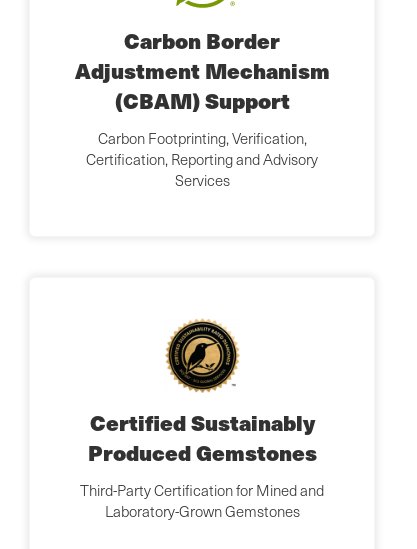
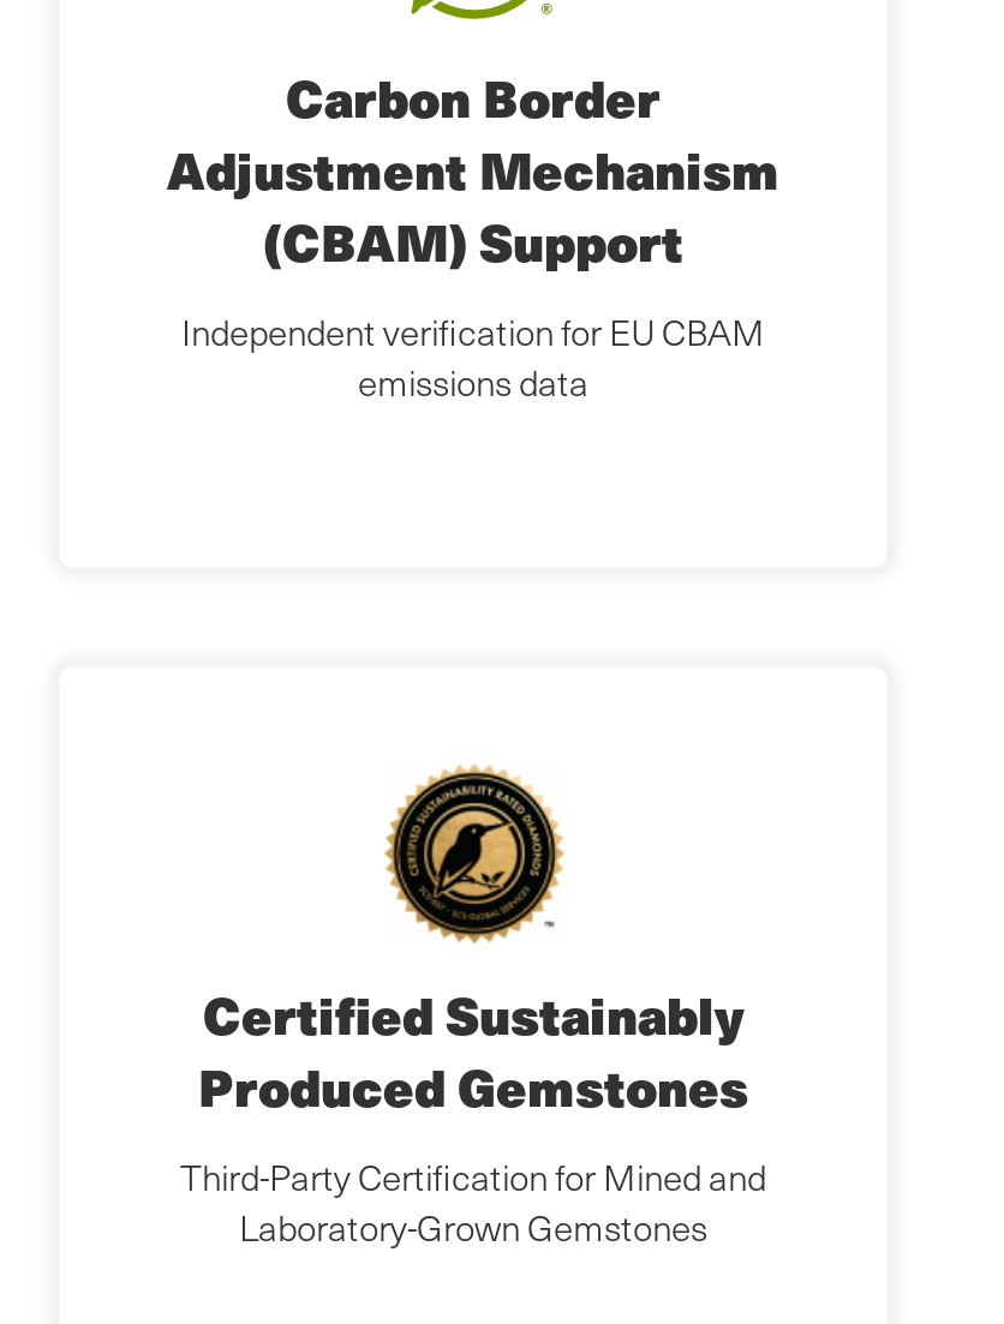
[86,128,318,190] Carbon Footprinting, Verification, | Certification, Reporting and Advisory | Services -> [181,308,765,406] Independent verification for EU CBAM | emissions data

